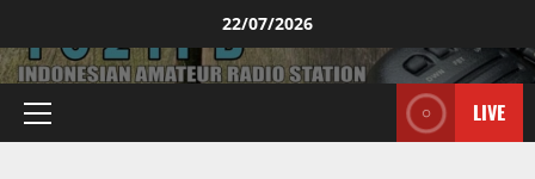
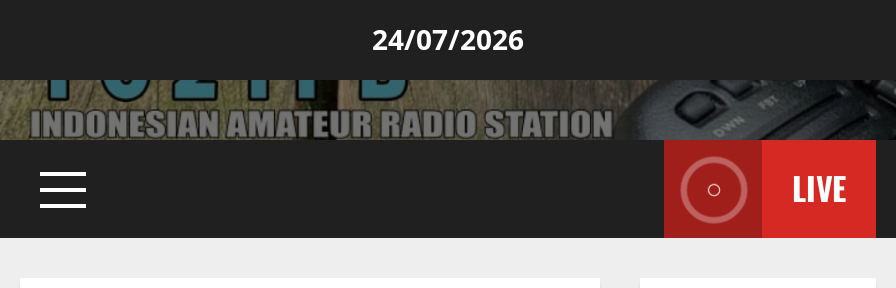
[222,12,313,35] 22/07/2026 -> [372,20,524,58] 24/07/2026

